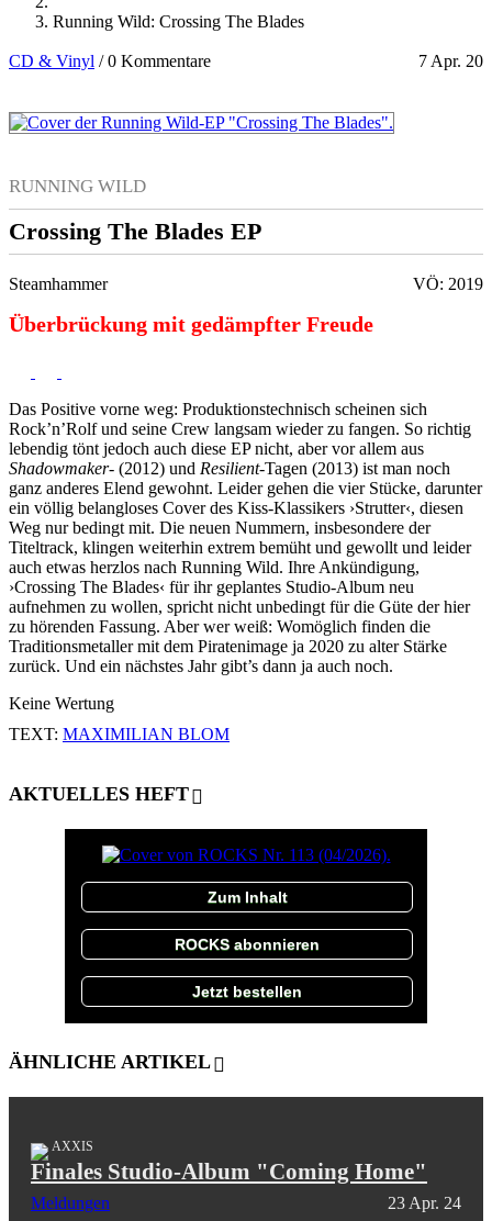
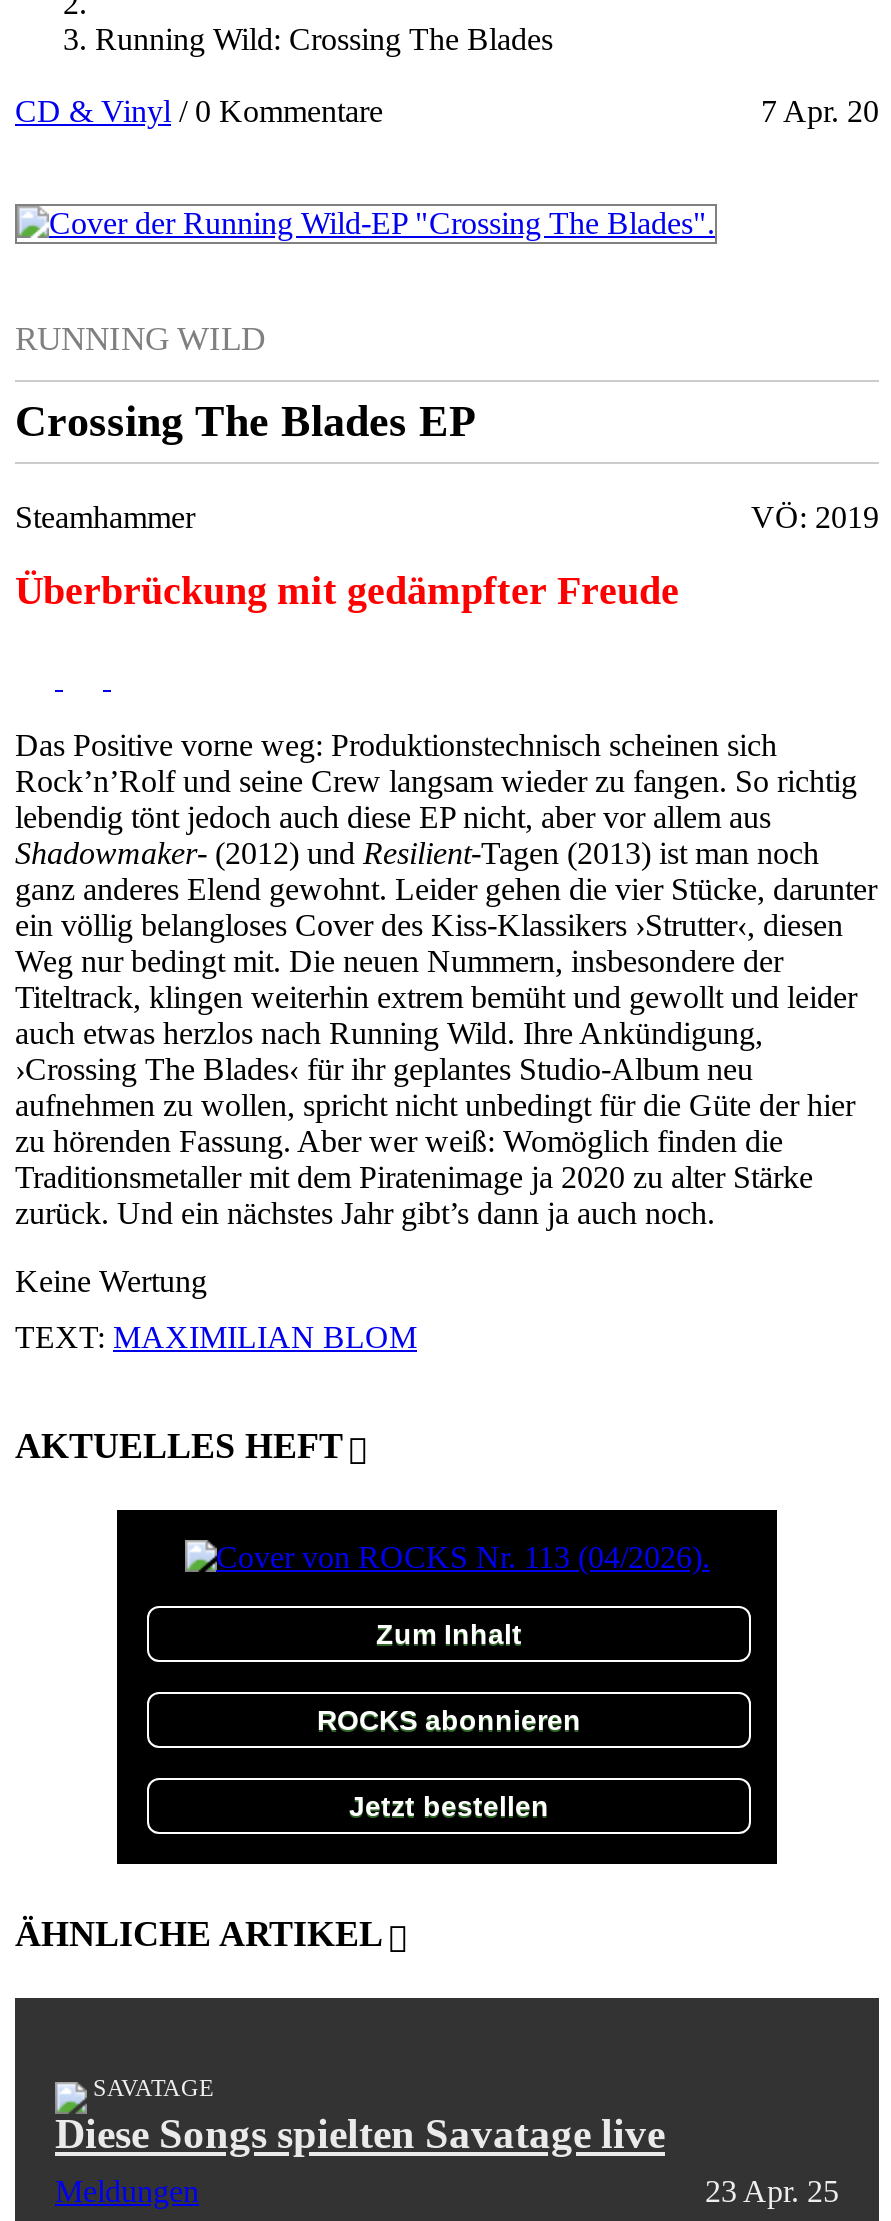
[31,1138,427,1184] AXXIS | Finales Studio-Album "Coming Home" -> [55,2073,665,2157] SAVATAGE | Diese Songs spielten Savatage live
[388,1193,461,1212] 23 Apr. 24 -> [705,2173,839,2207] 23 Apr. 25

